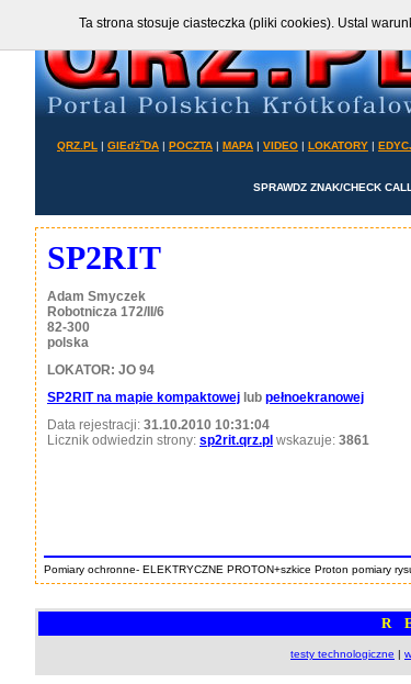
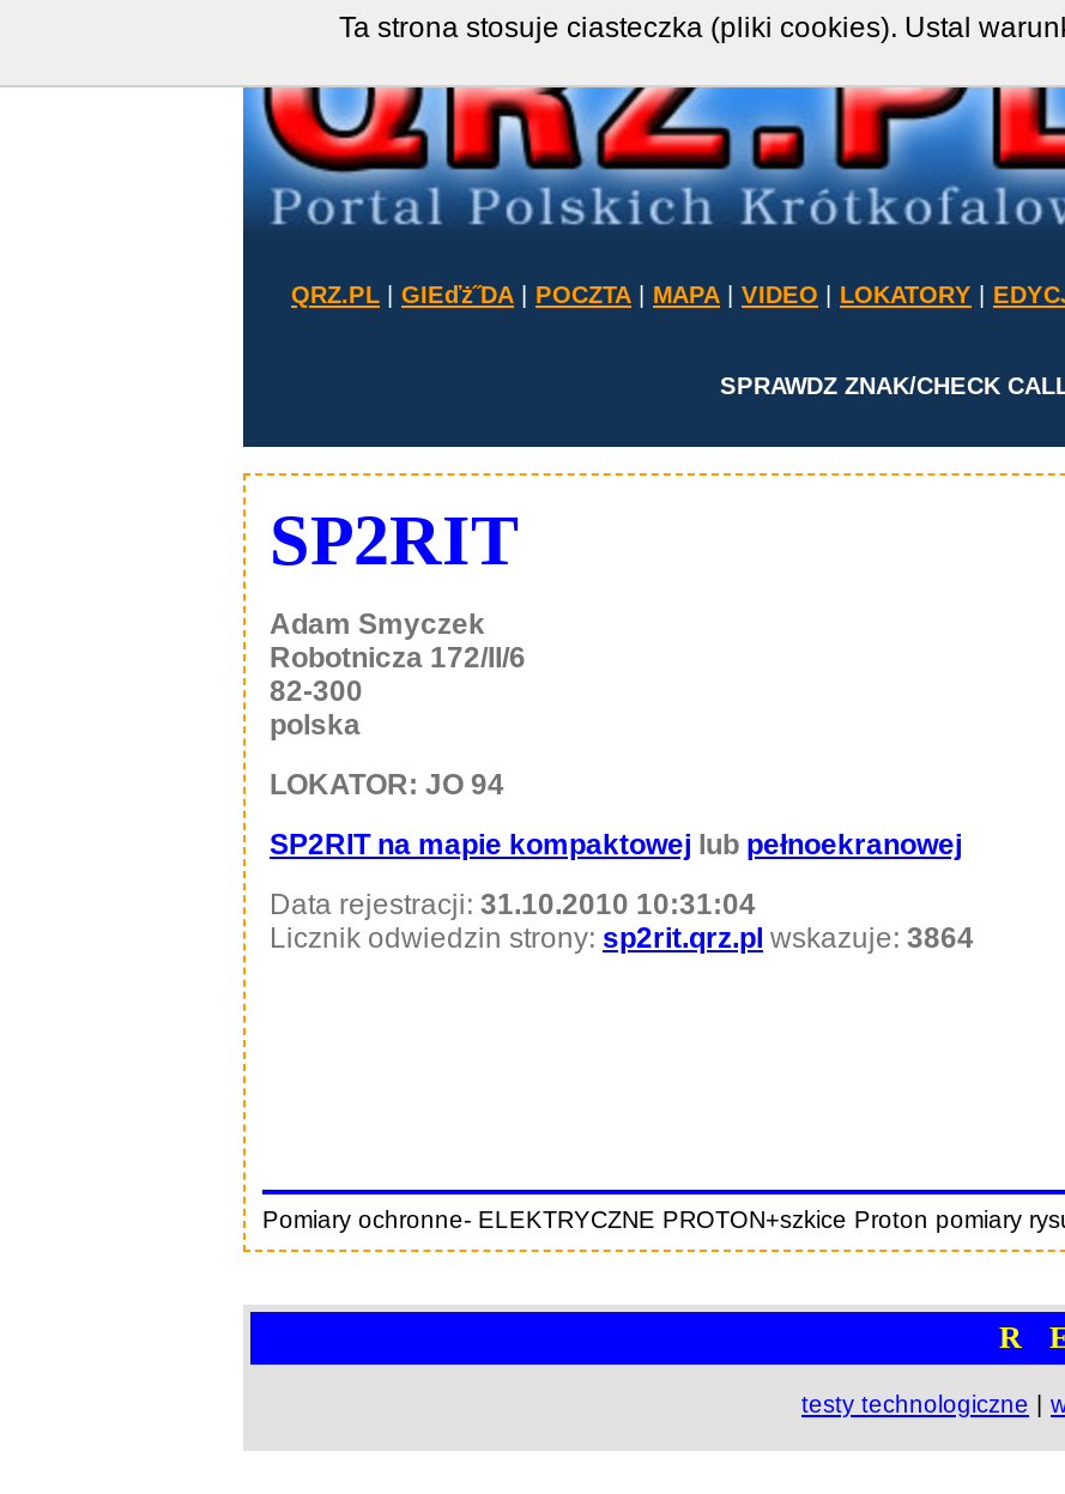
[47,433,369,448] Licznik odwiedzin strony: sp2rit.qrz.pl wskazuje: 3861 -> [270,921,974,955] Licznik odwiedzin strony: sp2rit.qrz.pl wskazuje: 3864

